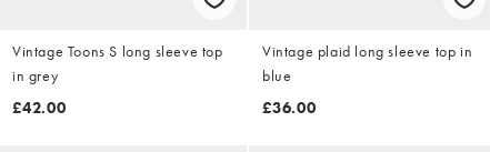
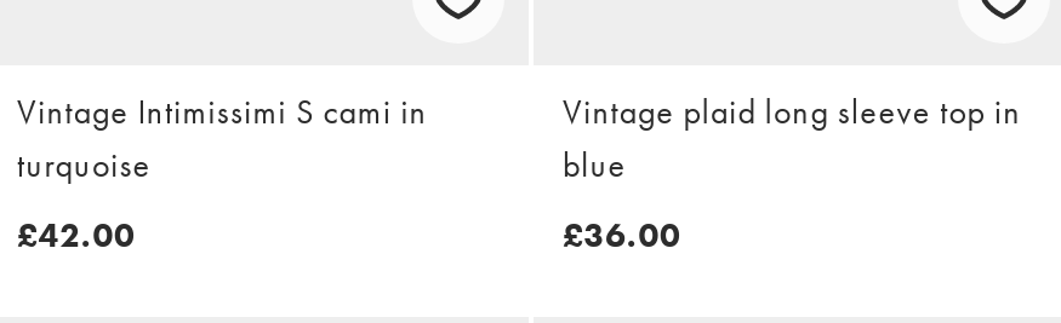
[12,41,223,85] Vintage Toons S long sleeve top | in grey -> [17,89,428,185] Vintage Intimissimi S cami in | turquoise

